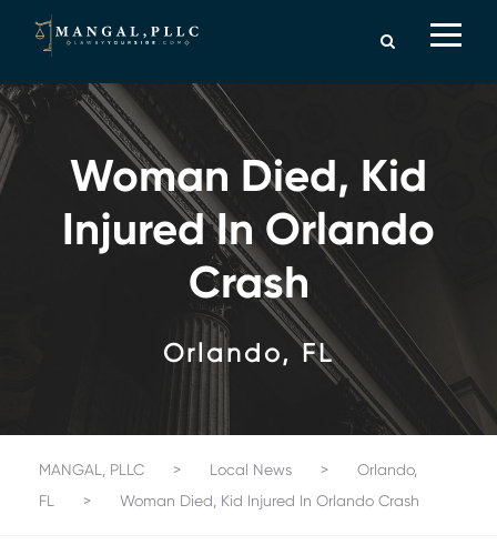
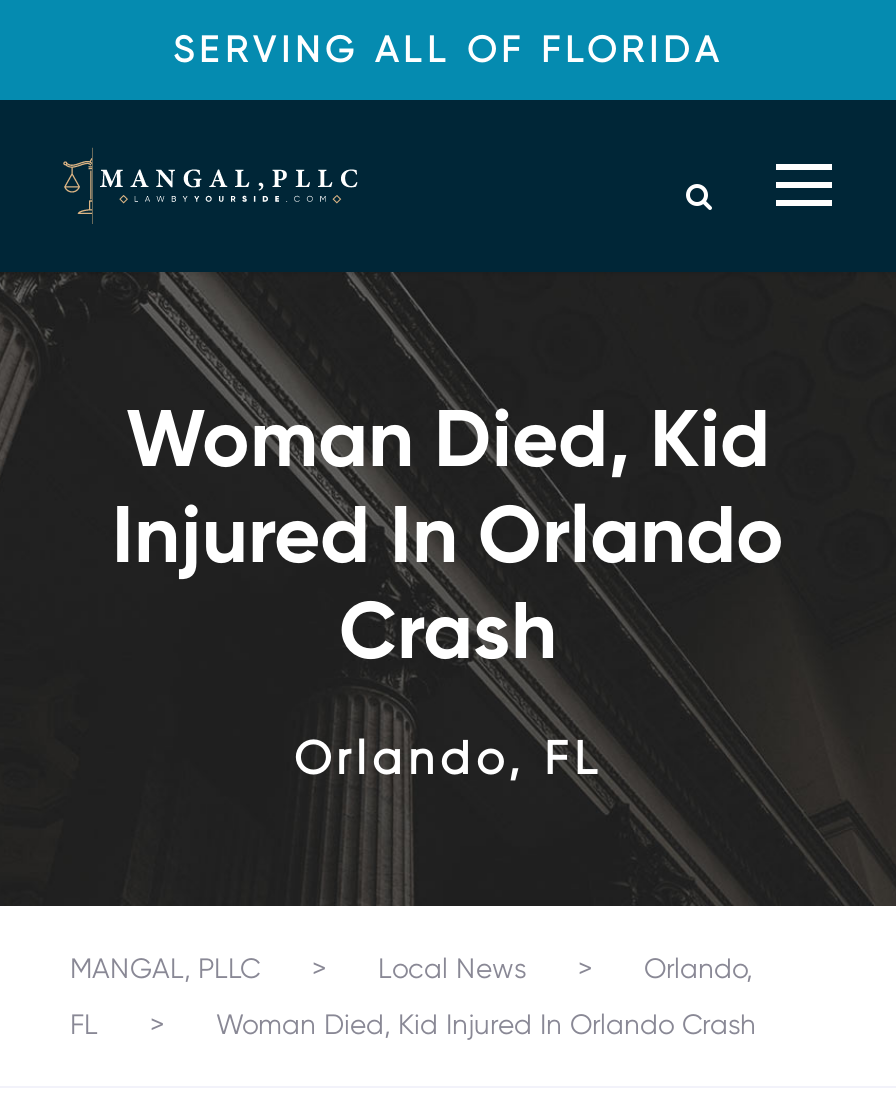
none -> [173,28,723,70] SERVING ALL OF FLORIDA

